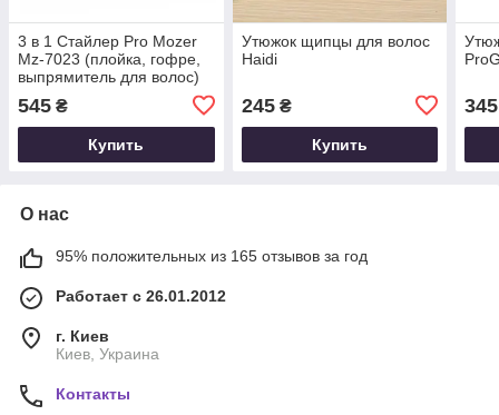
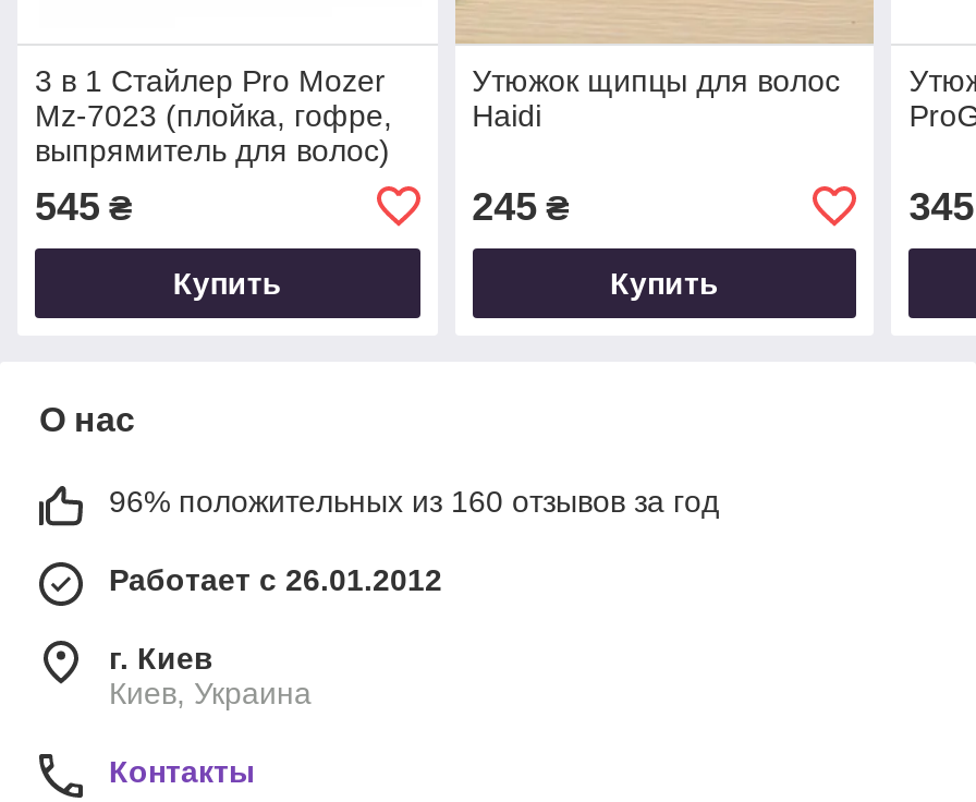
[56,247,368,265] 95% положительных из 165 отзывов за год -> [109,483,719,518] 96% положительных из 160 отзывов за год

